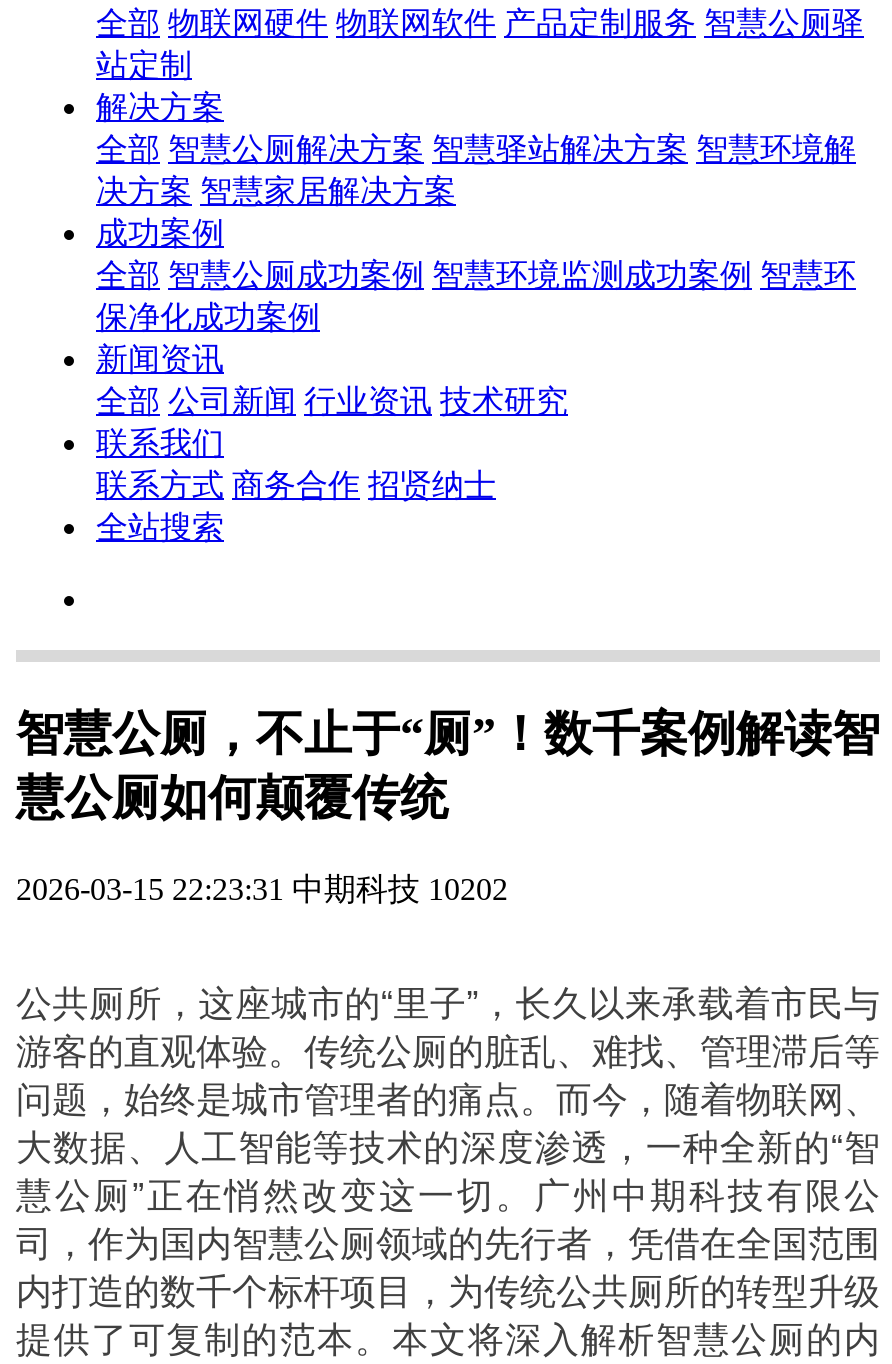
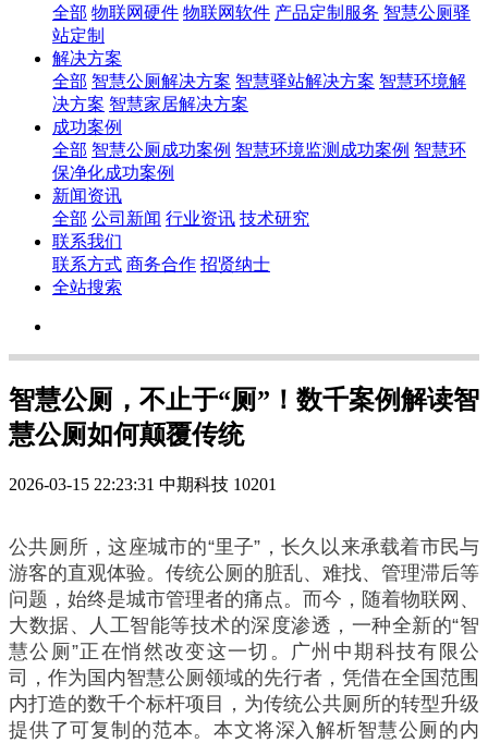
[16,872,508,906] 2026-03-15 22:23:31 中期科技 10202 -> [9,475,277,493] 2026-03-15 22:23:31 中期科技 10201

